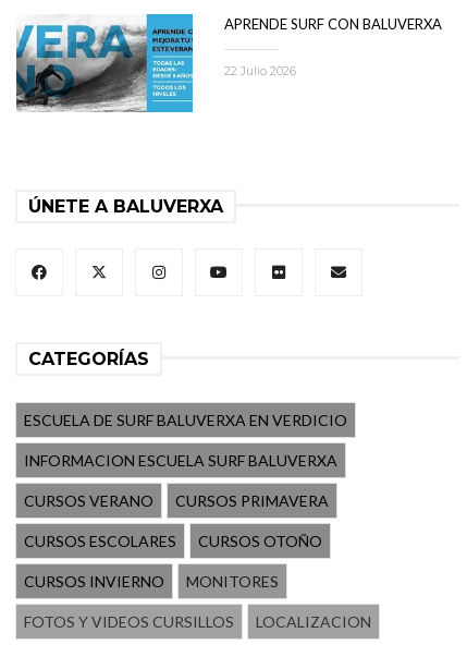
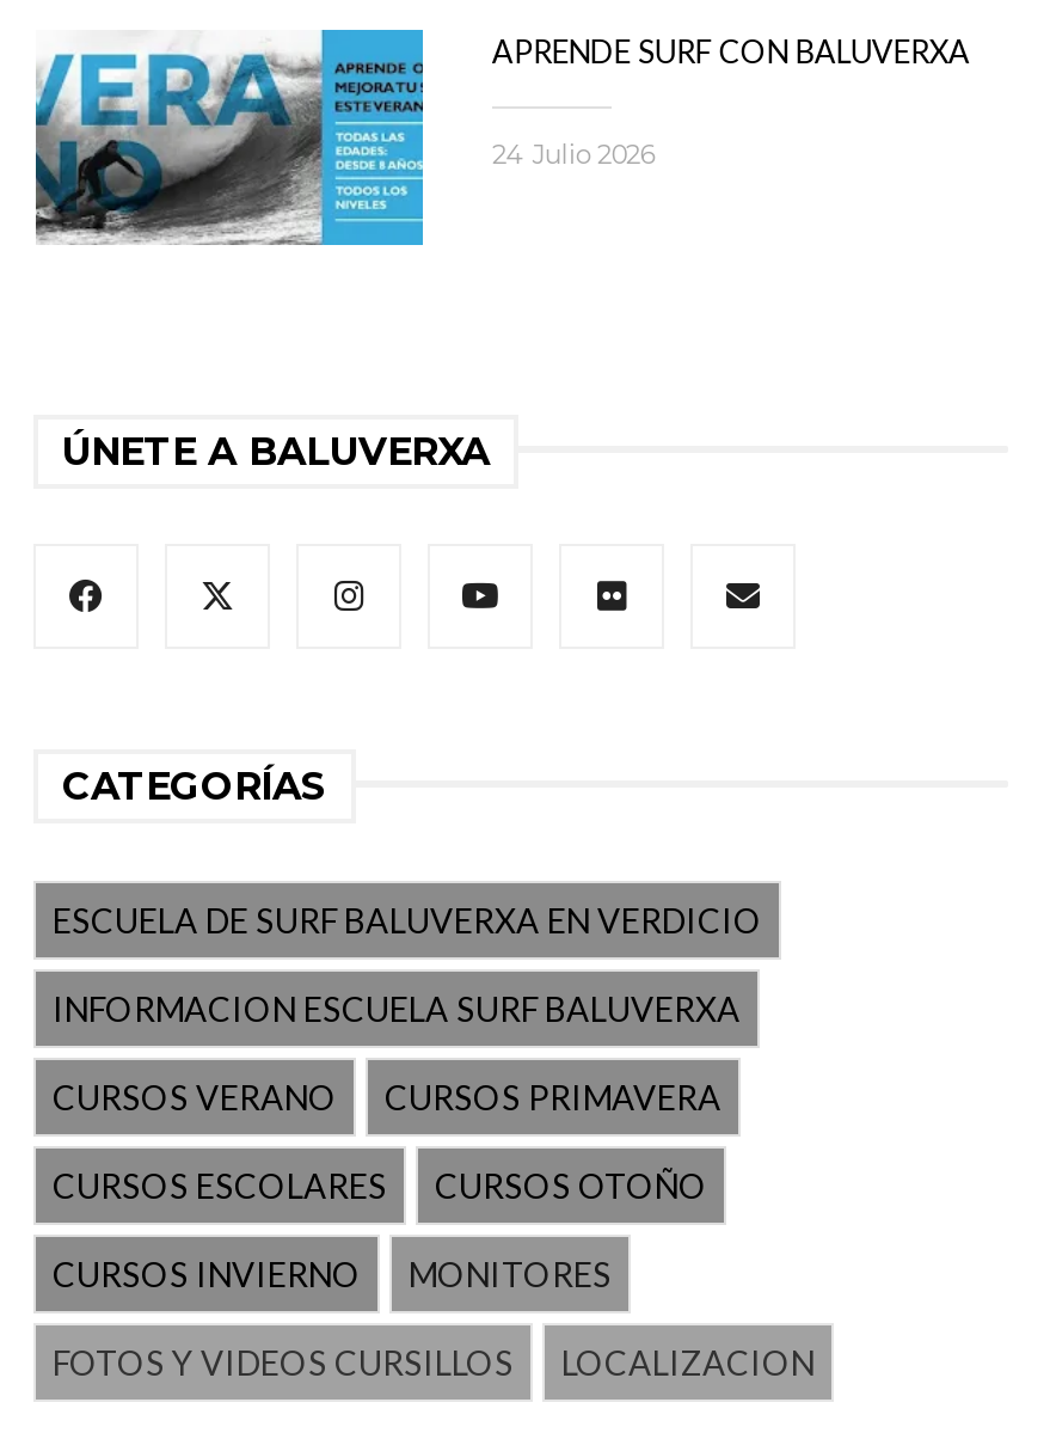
[224,63,296,78] 22 Julio 2026 -> [492,137,654,170] 24 Julio 2026

